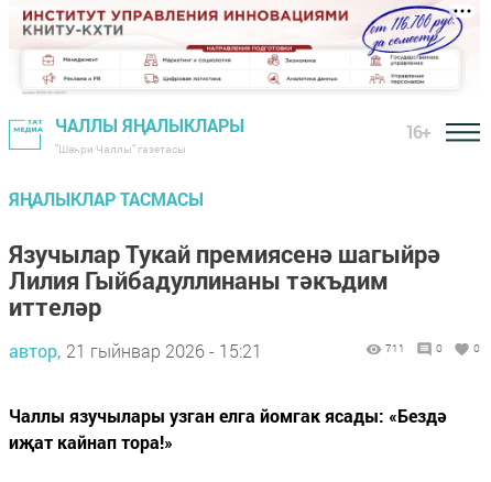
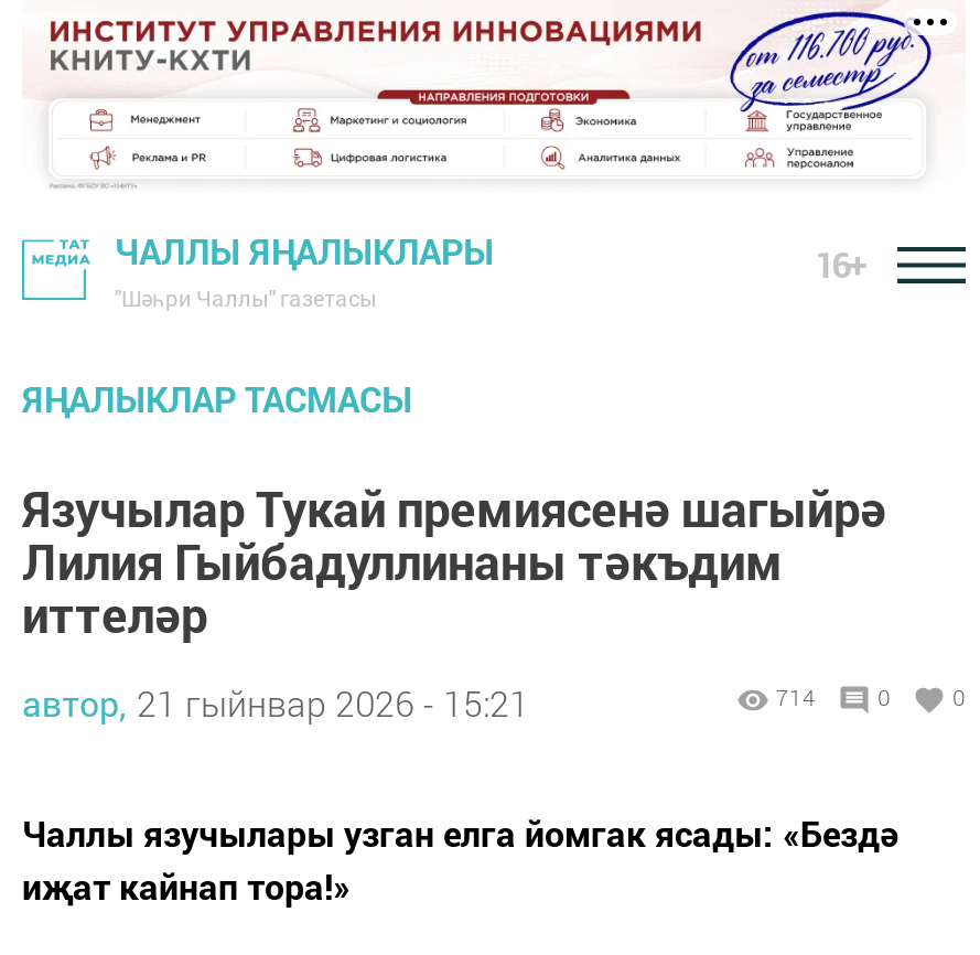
[385,341,405,356] 711 -> [776,684,816,713] 714

